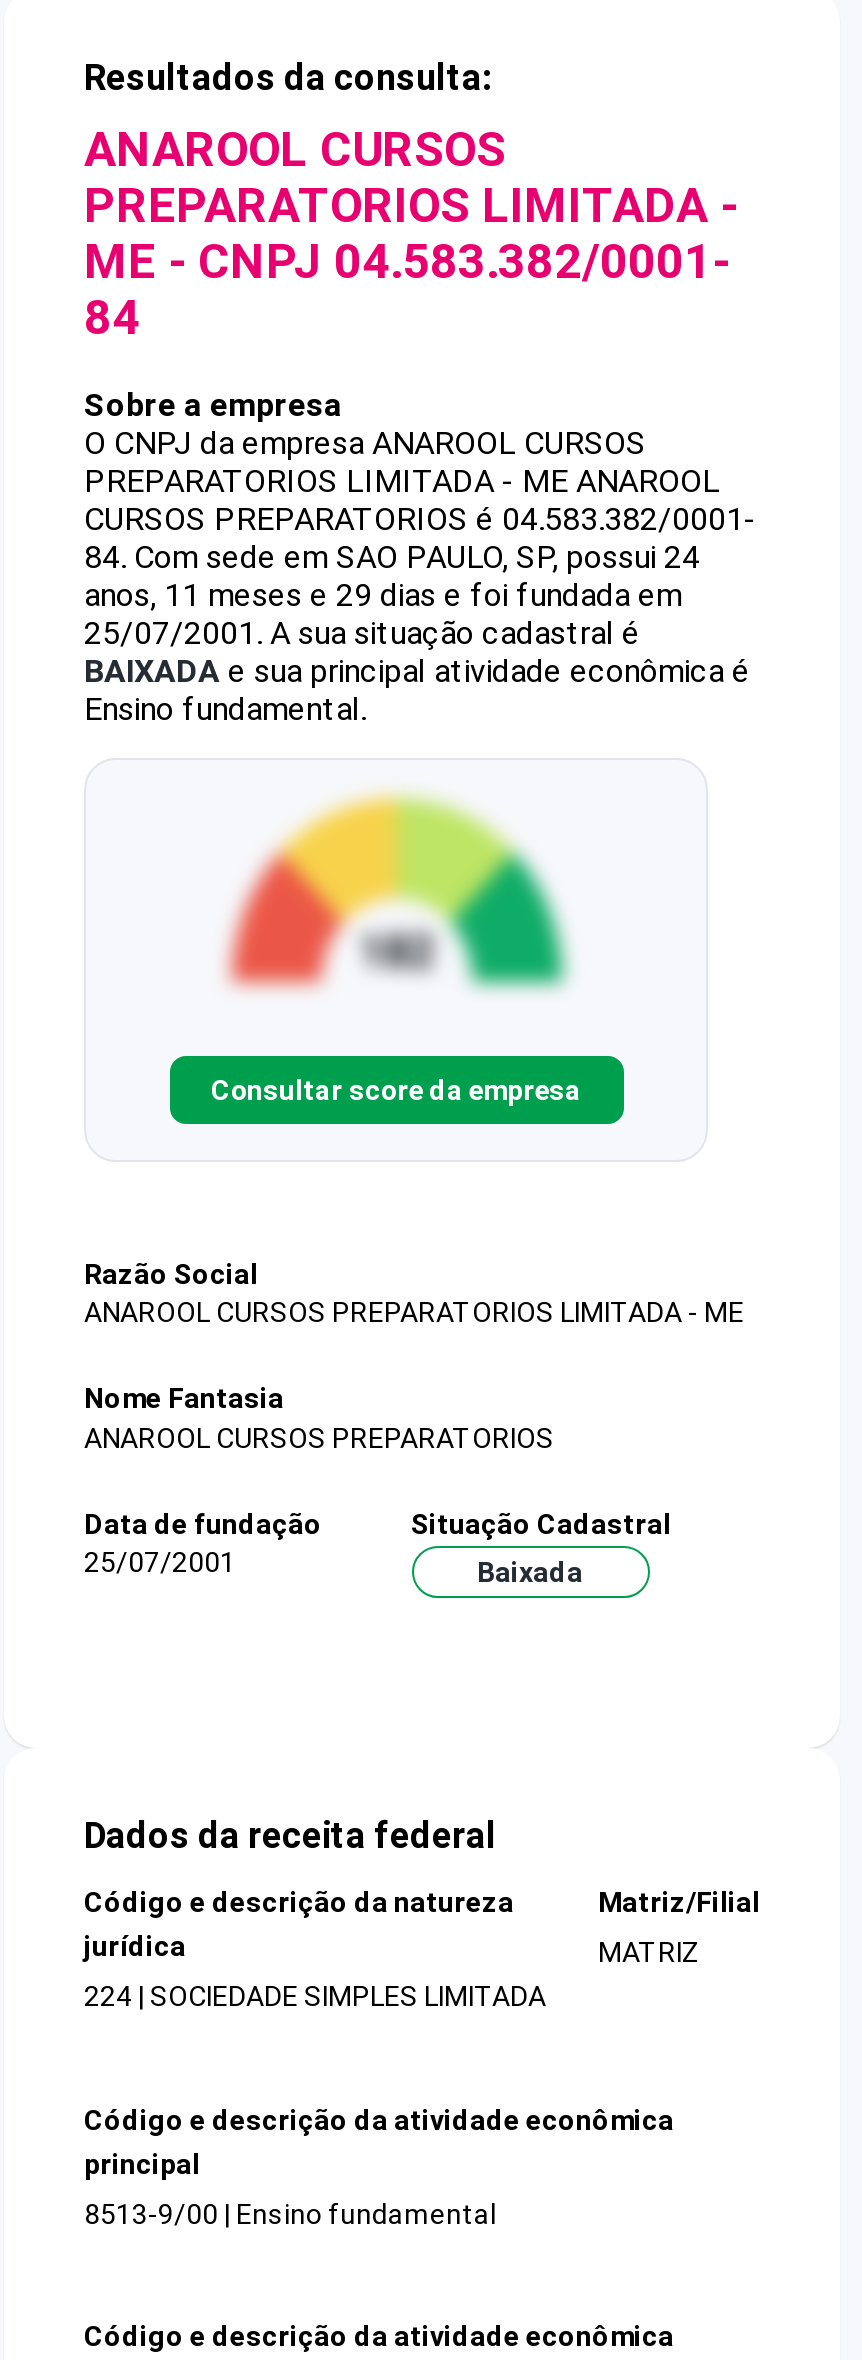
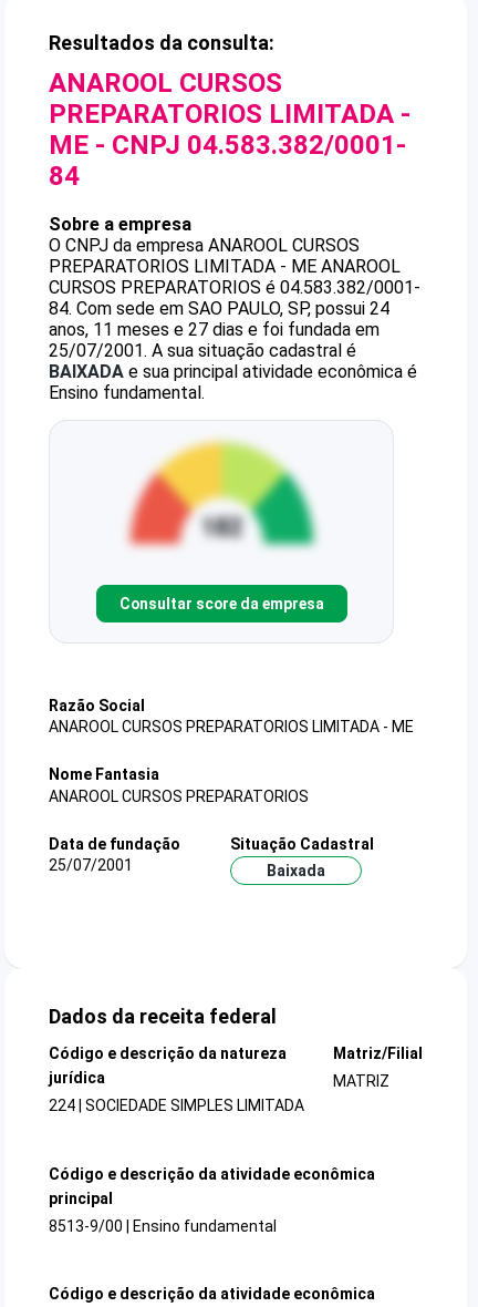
[84,576,682,614] anos, 11 meses e 29 dias e foi fundada em -> [49,319,380,340] anos, 11 meses e 27 dias e foi fundada em

